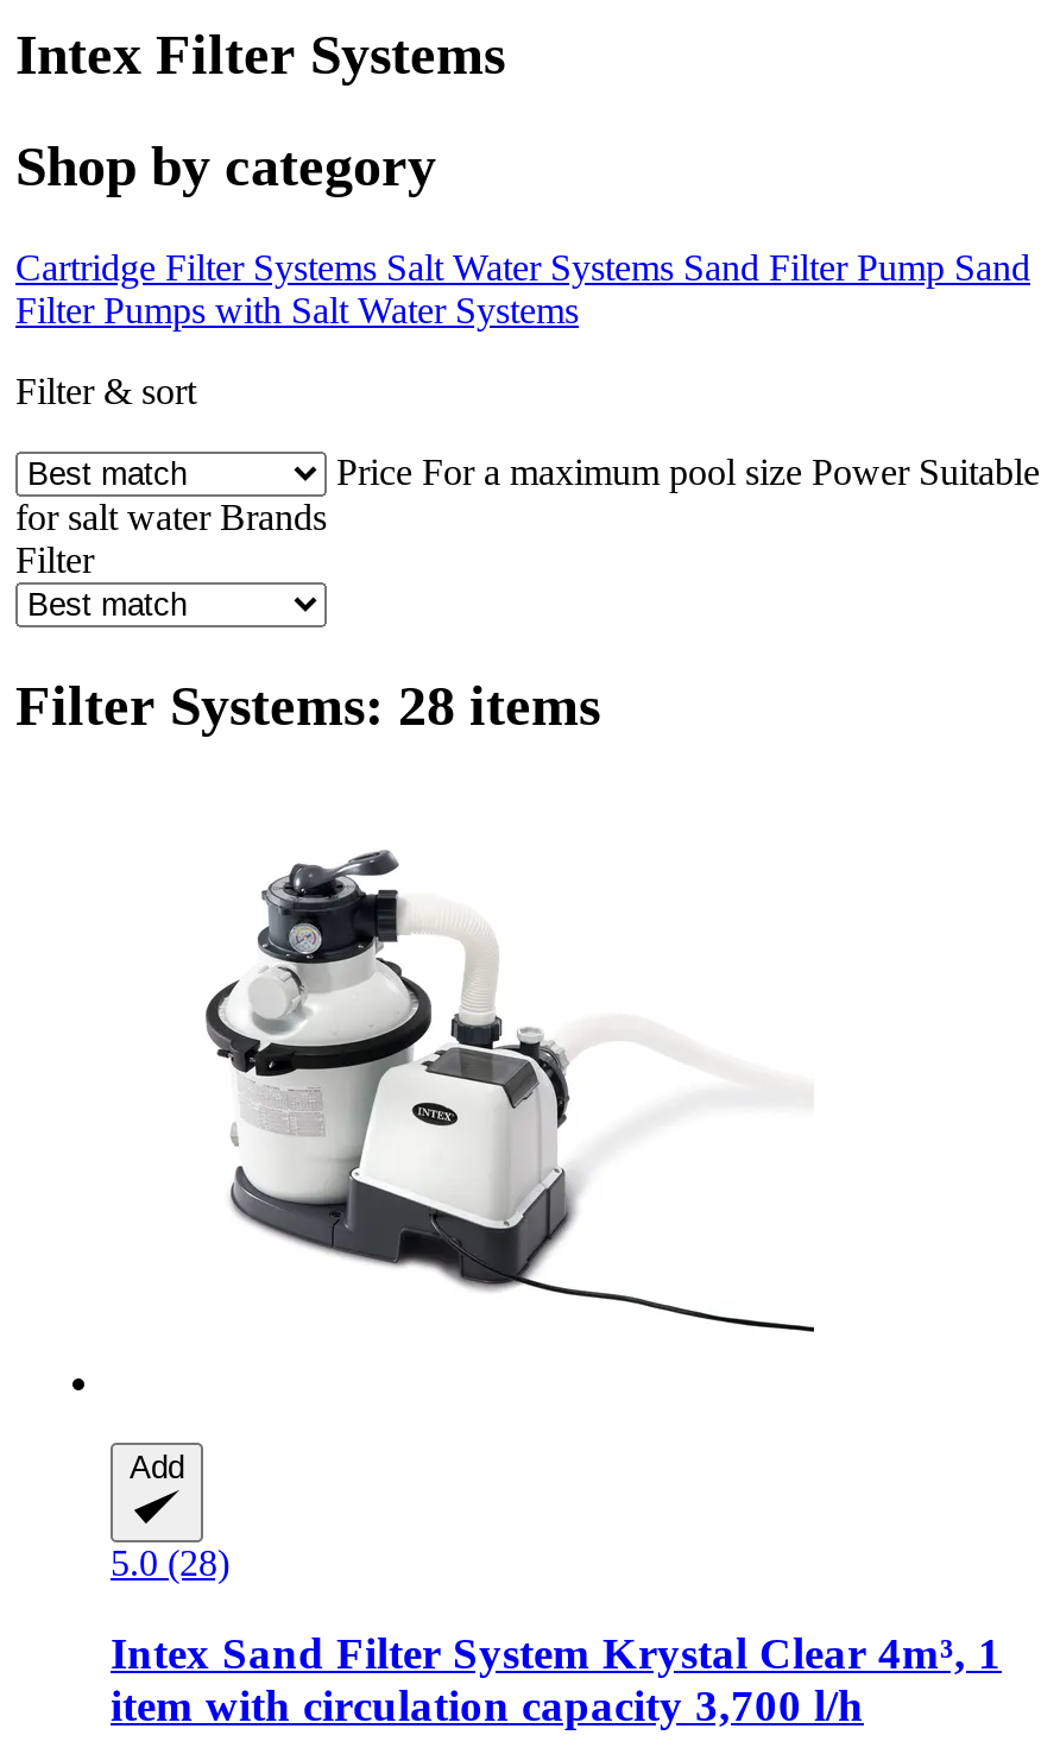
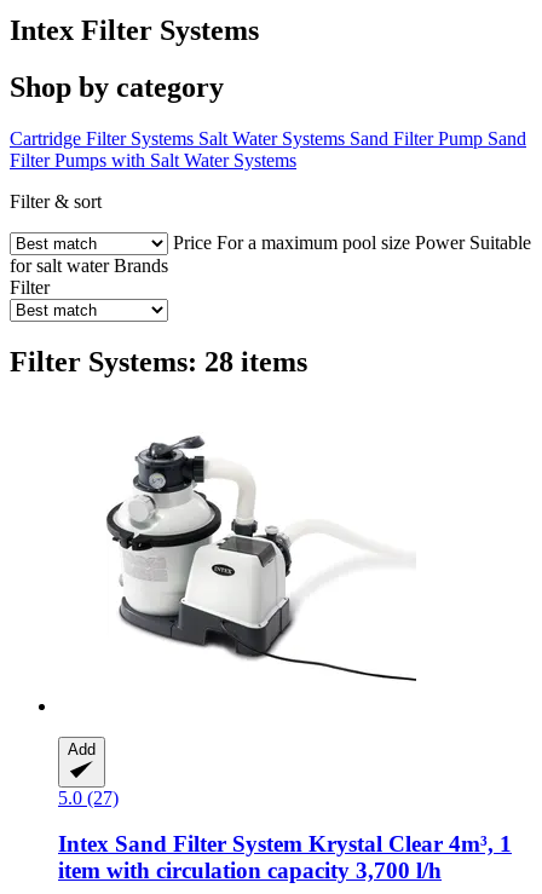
[111,1541,229,1582] 5.0 (28) -> [58,787,119,808] 5.0 (27)

